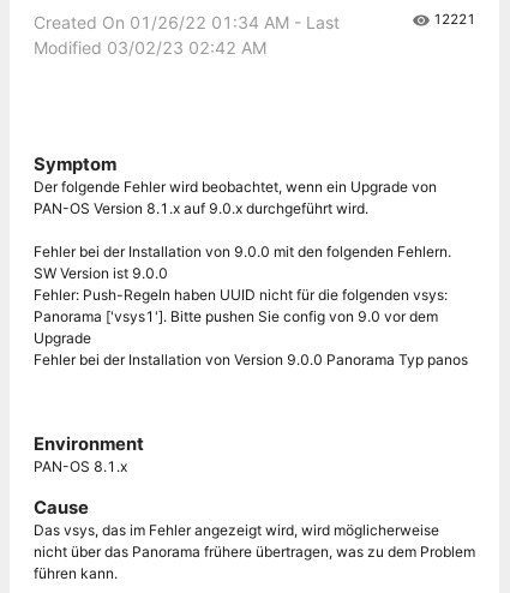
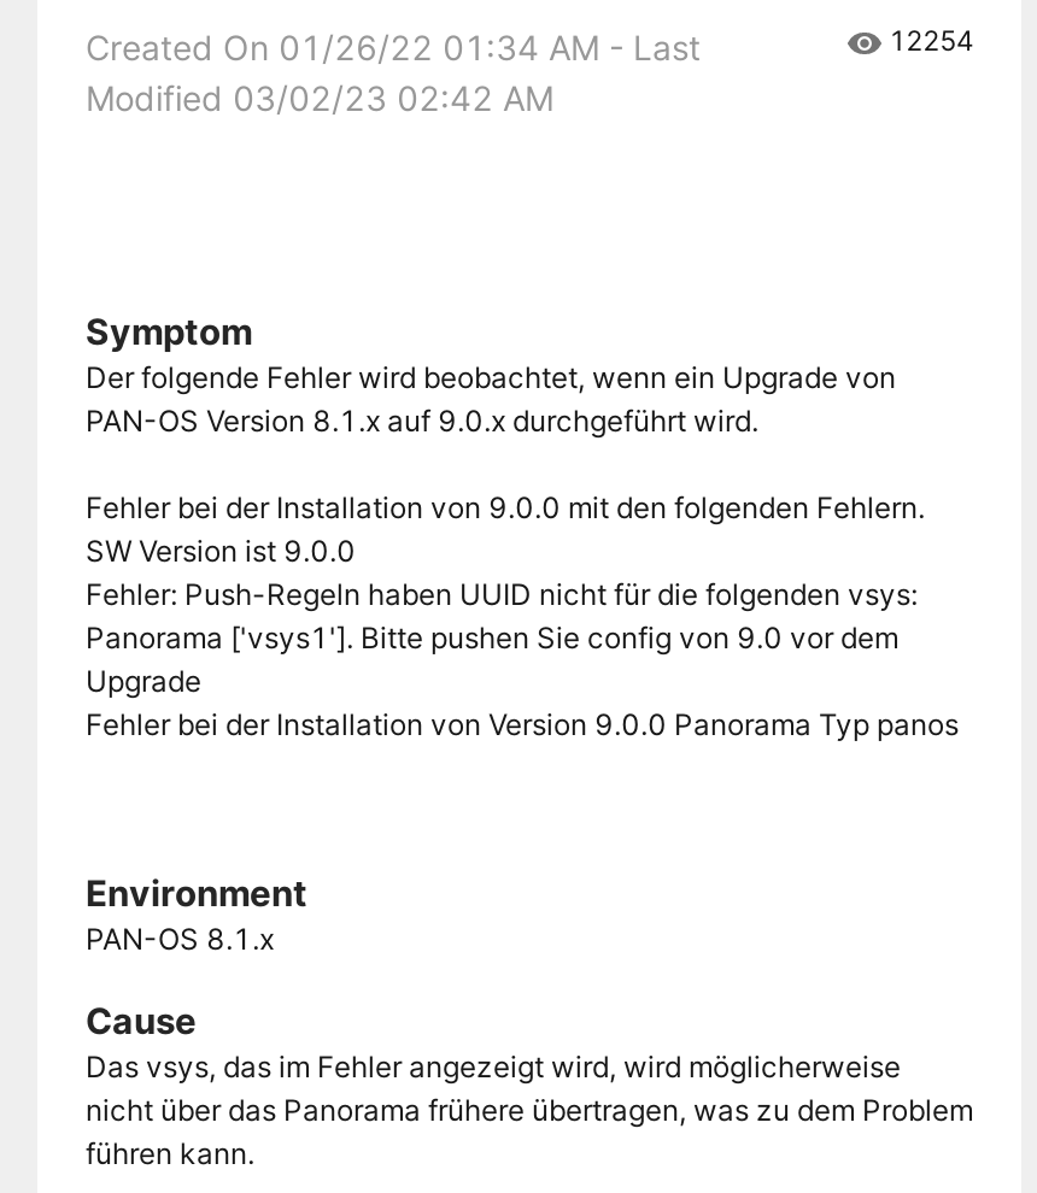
[433,11,475,28] 12221 -> [889,24,973,58] 12254

